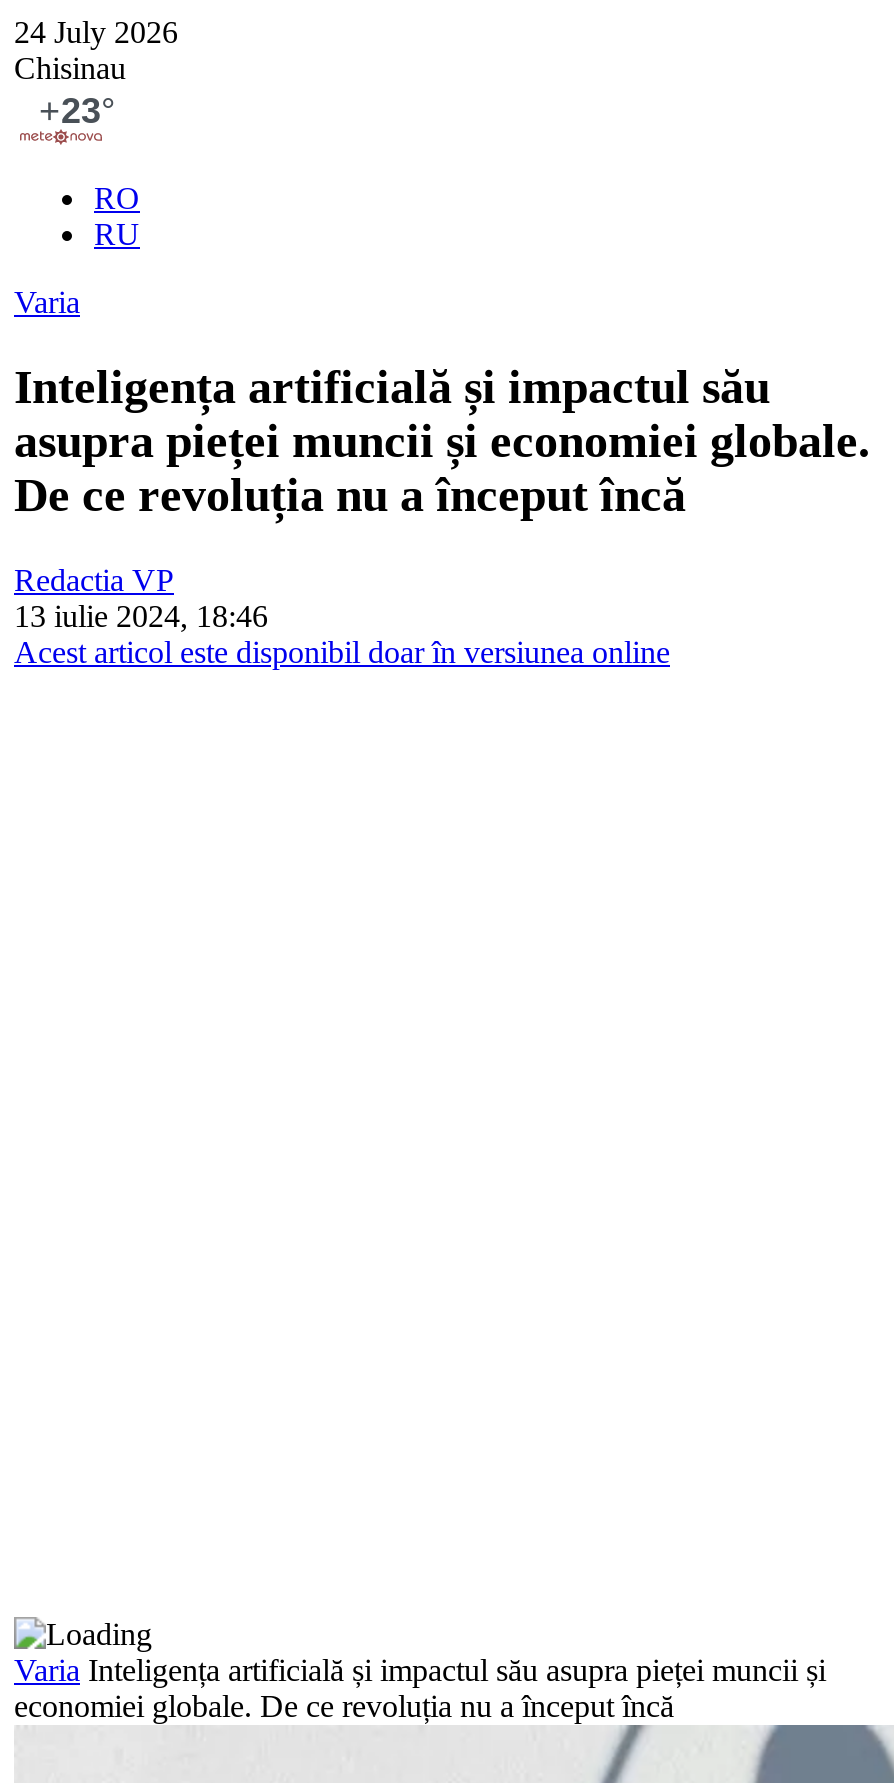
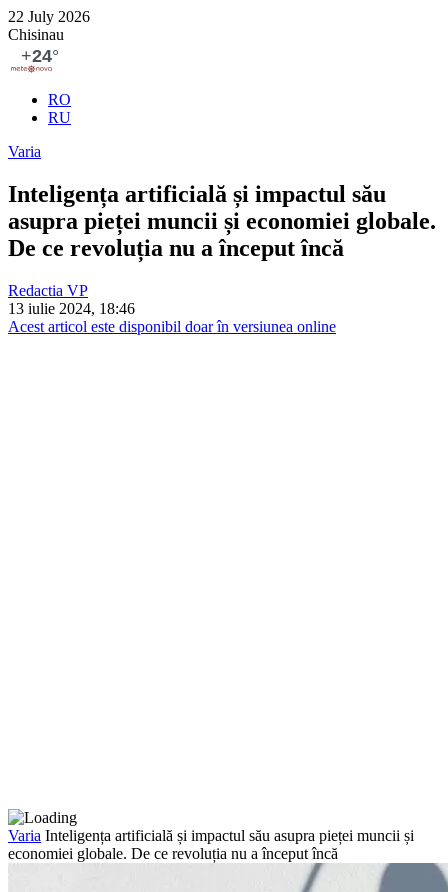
[14,15,178,49] 24 July 2026 -> [8,8,90,25] 22 July 2026

